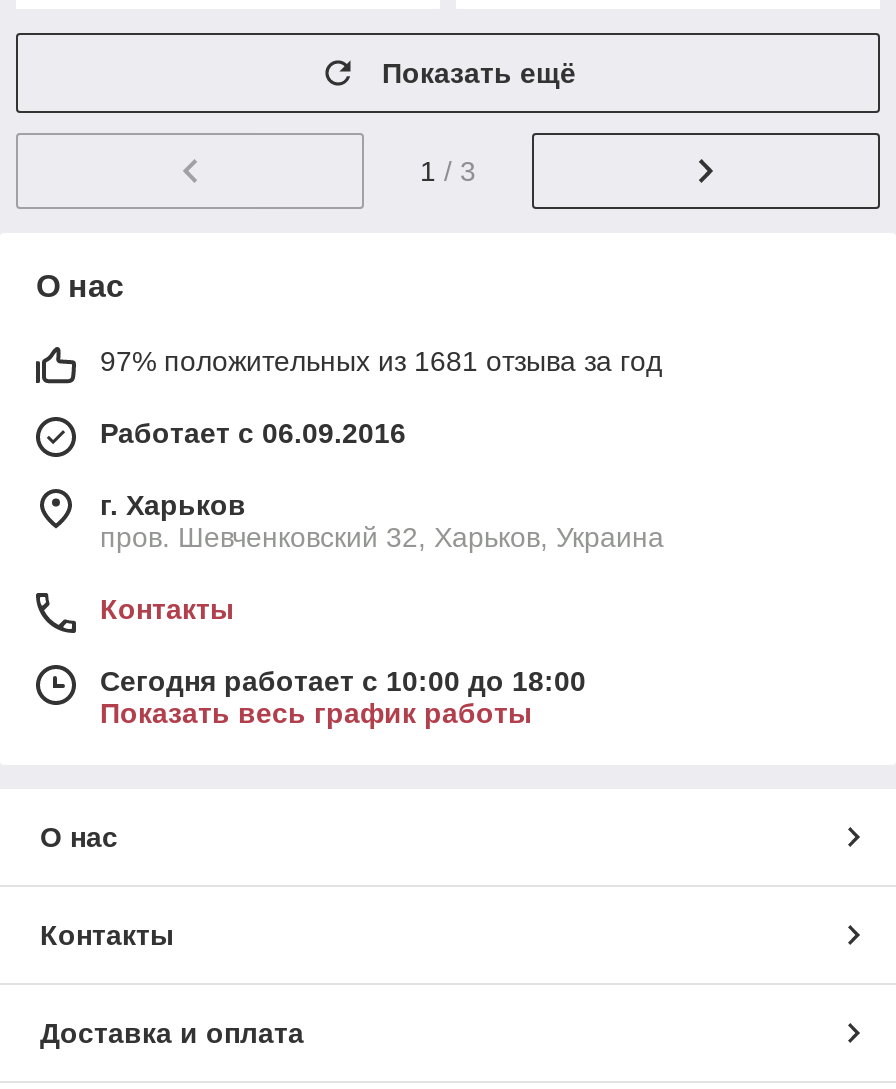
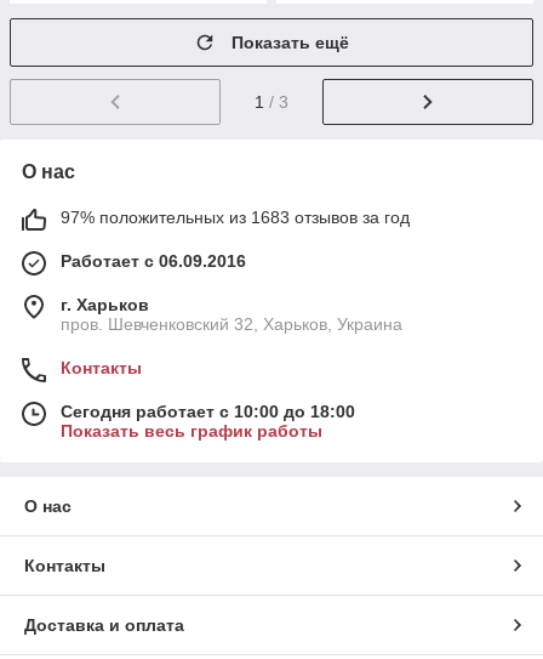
[100,345,662,377] 97% положительных из 1681 отзыва за год -> [61,208,410,227] 97% положительных из 1683 отзывов за год

